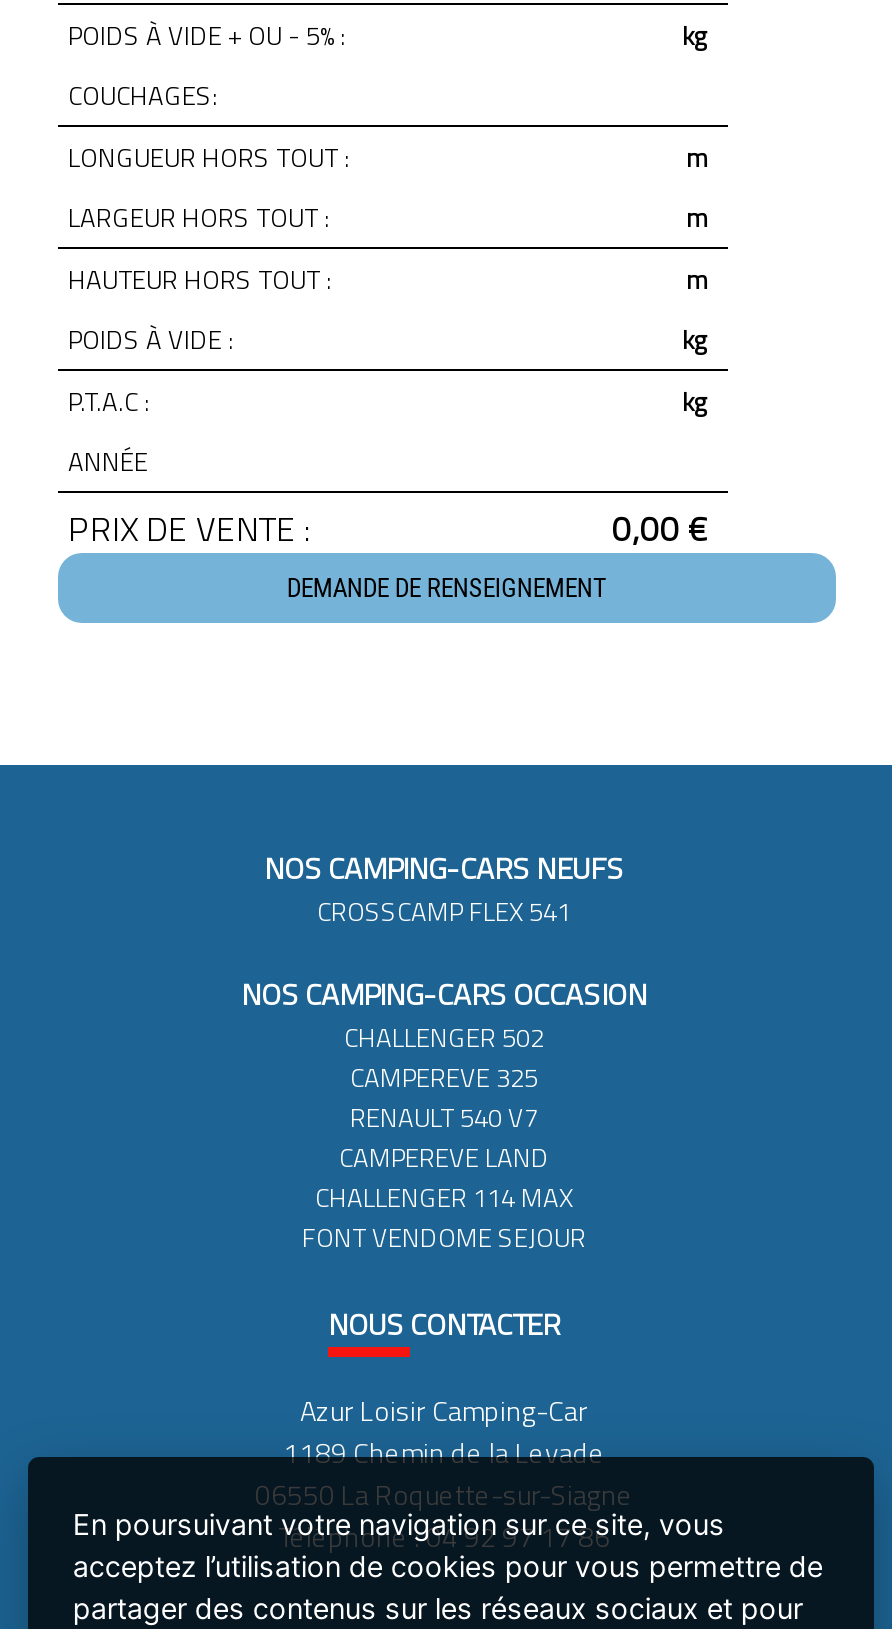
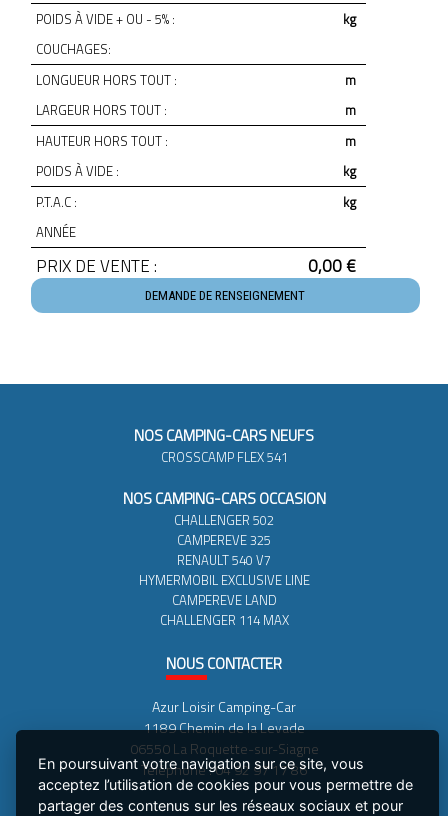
none -> [138,570,309,590] HYMERMOBIL EXCLUSIVE LINE
moved [315,1137,573,1217] -> [159,590,288,630]: CAMPEREVE LAND | CHALLENGER 114 MAX
[302,1217,586,1257] FONT VENDOME SEJOUR -> none

